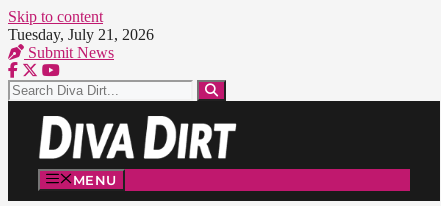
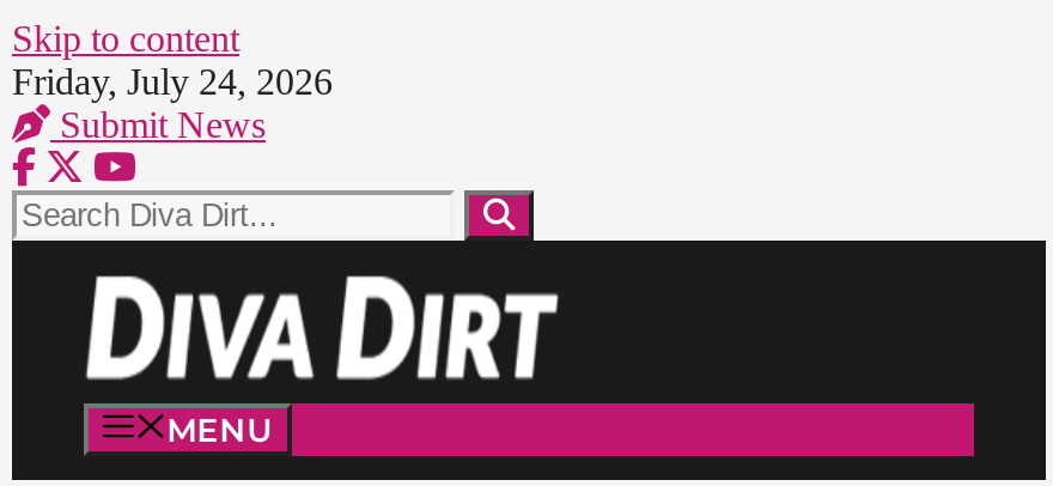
[8,26,154,43] Tuesday, July 21, 2026 -> [12,61,333,102] Friday, July 24, 2026

